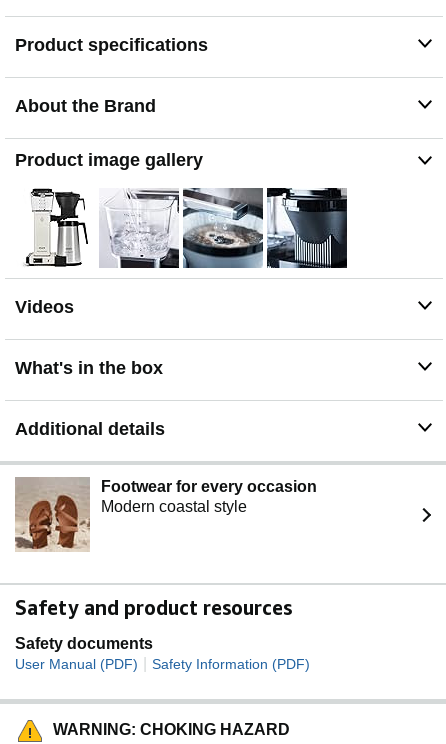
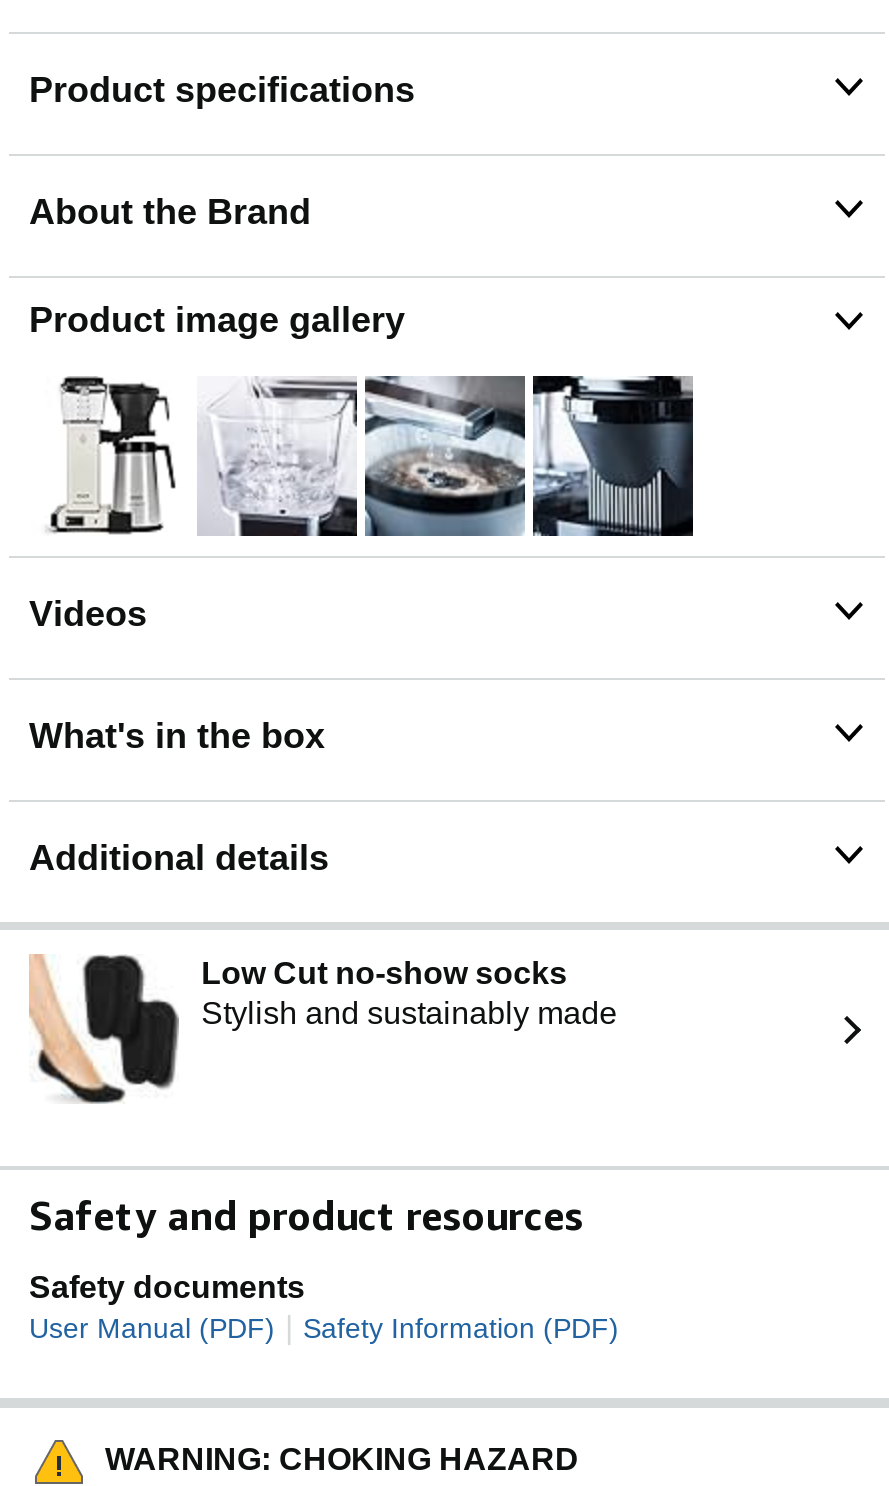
[14,476,317,552] [image] | Footwear for every occasion | Modern coastal style -> [29,954,617,1104] [image] | Low Cut no-show socks | Stylish and sustainably made

